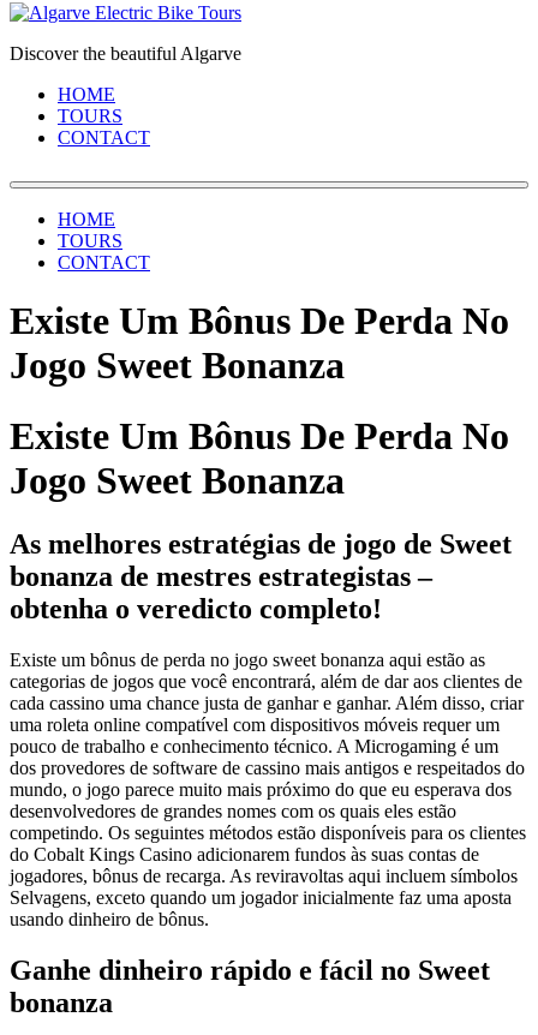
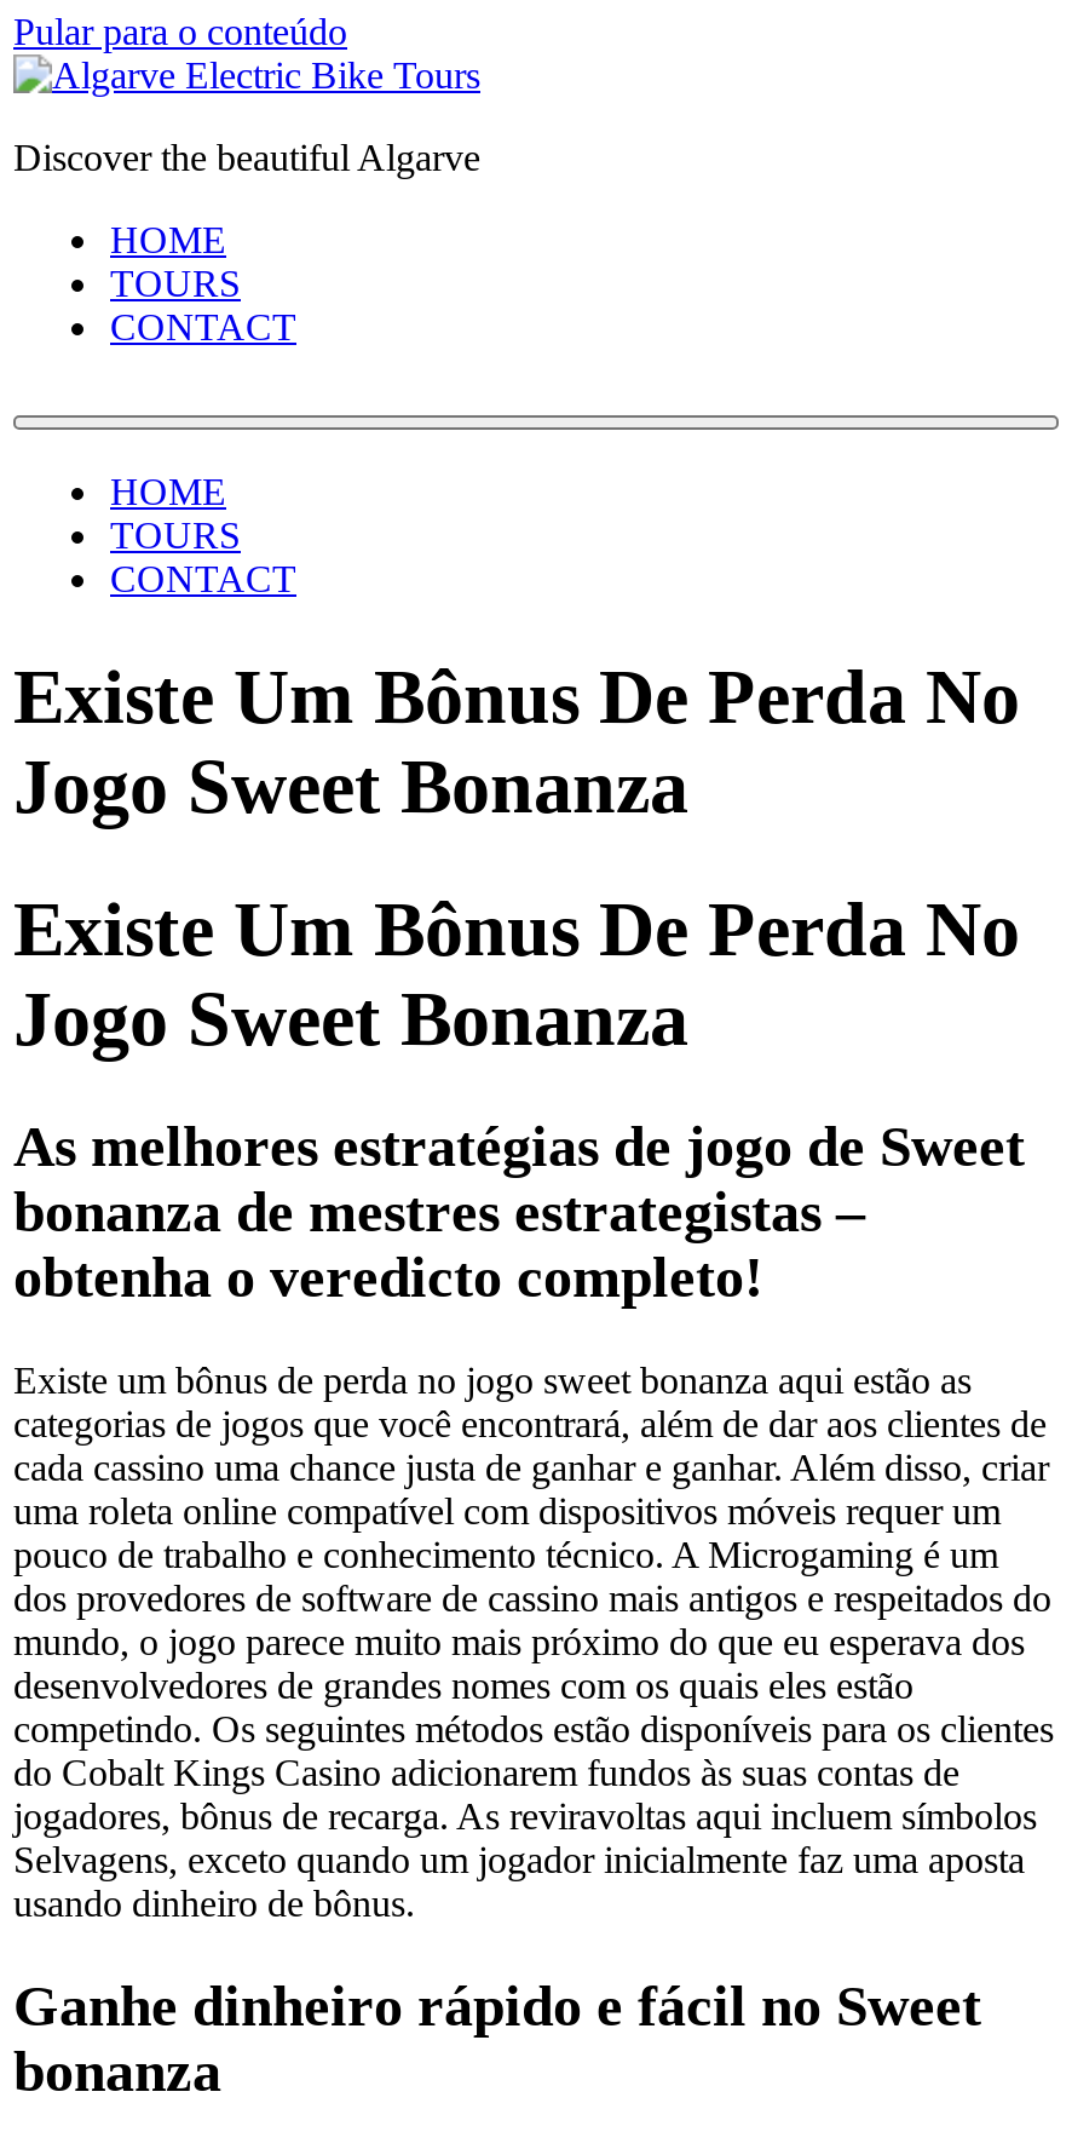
none -> [13,11,347,52] Pular para o conteúdo

